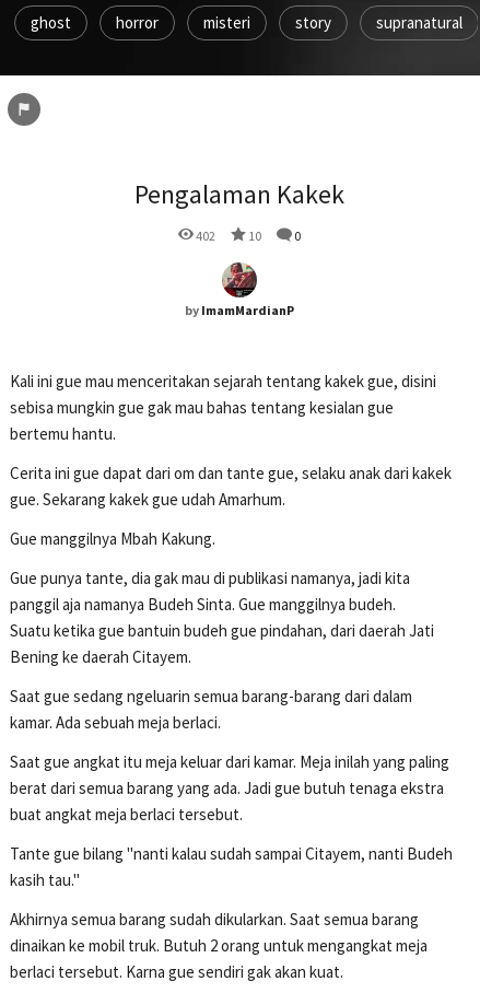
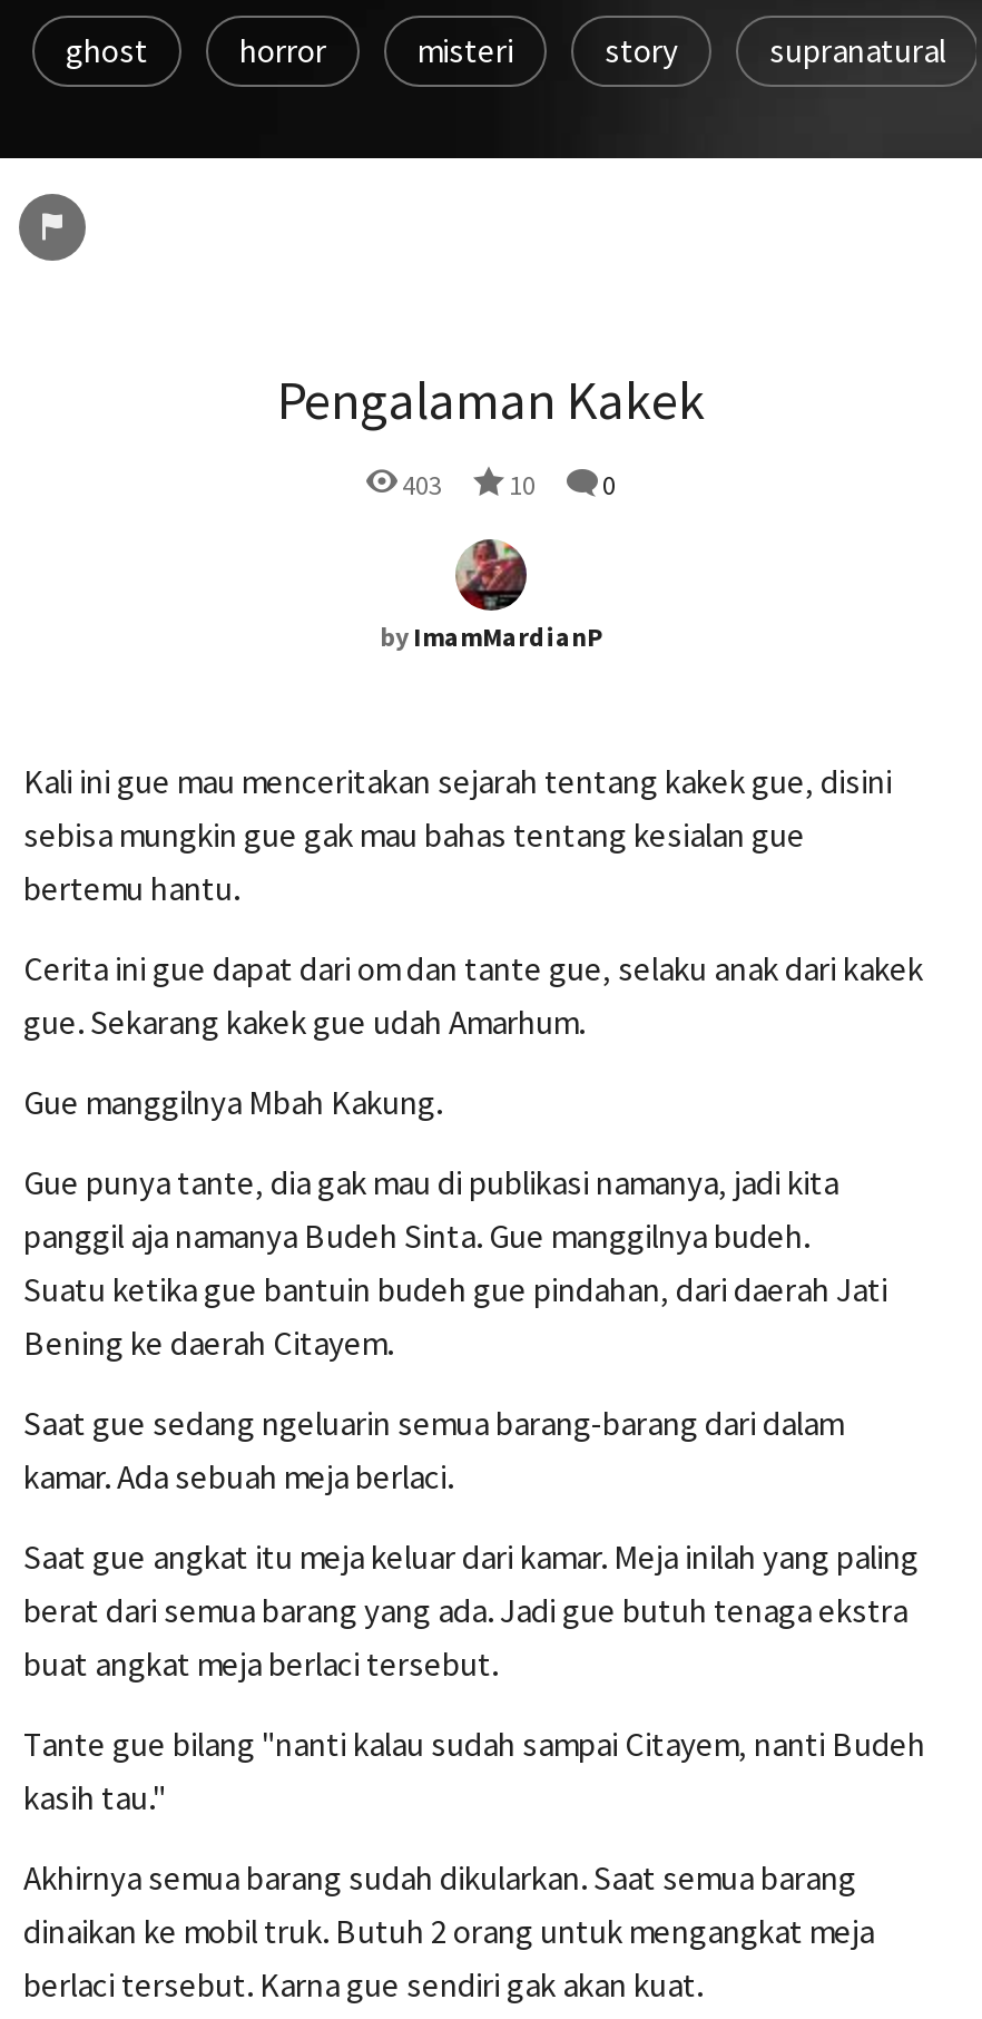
[194,227,301,244] 402 10 0 -> [397,468,616,501] 403 10 0

